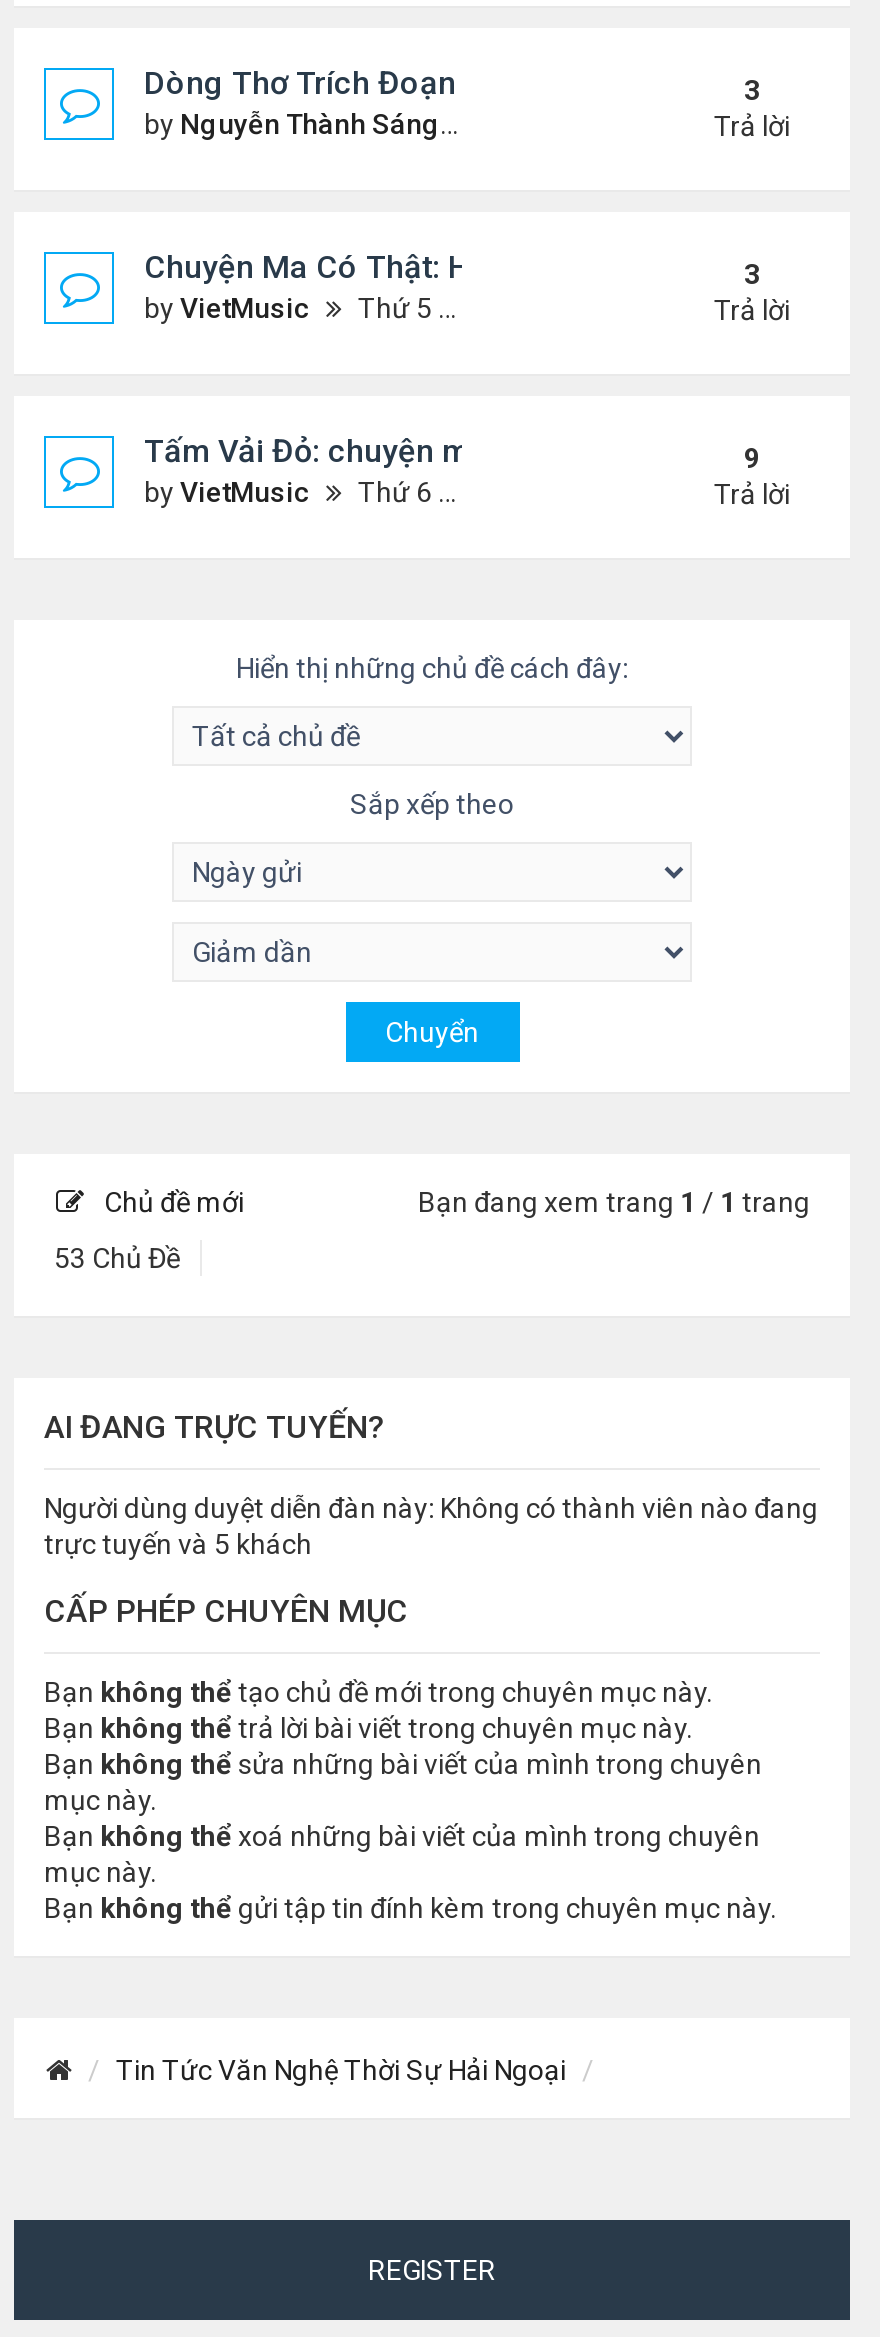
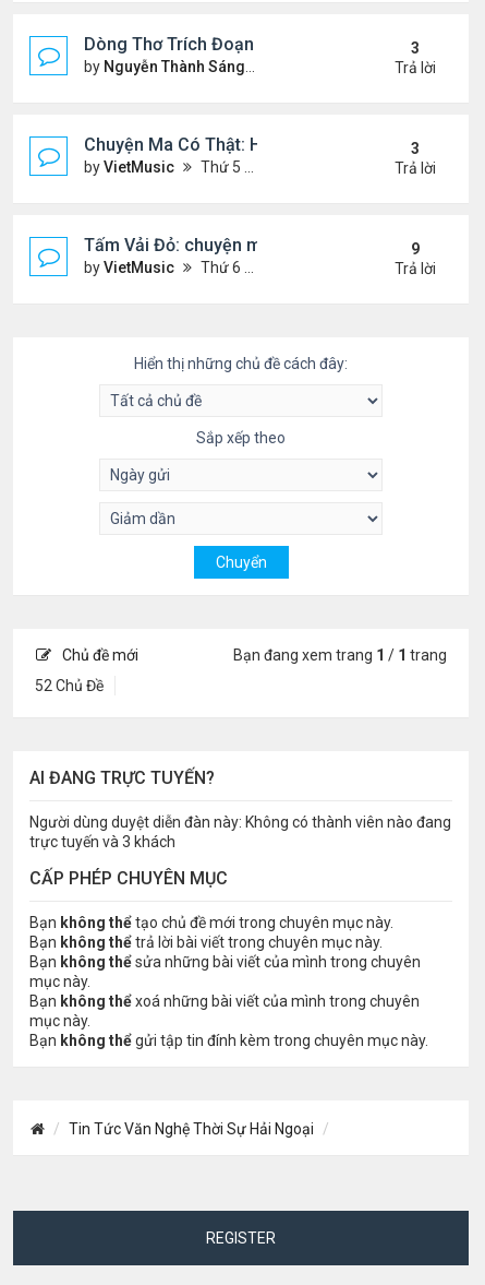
[54,1242,180,1274] 53 Chủ Đề -> [35,677,104,694] 52 Chủ Đề
[44,1528,312,1560] trực tuyến và 5 khách -> [29,833,175,850] trực tuyến và 3 khách

